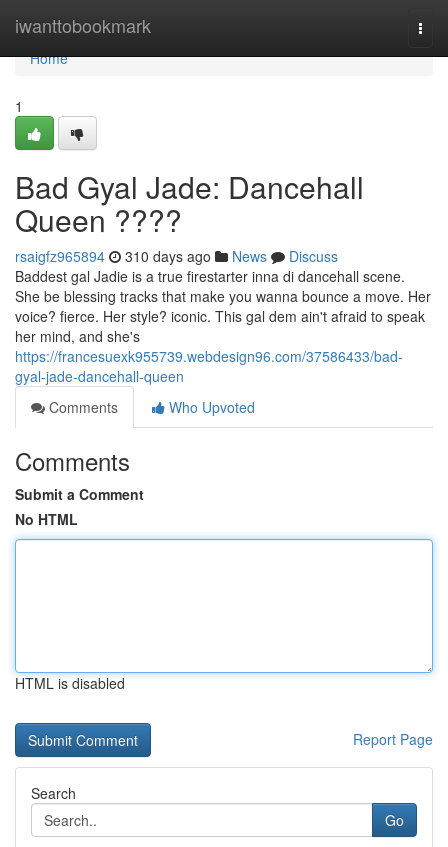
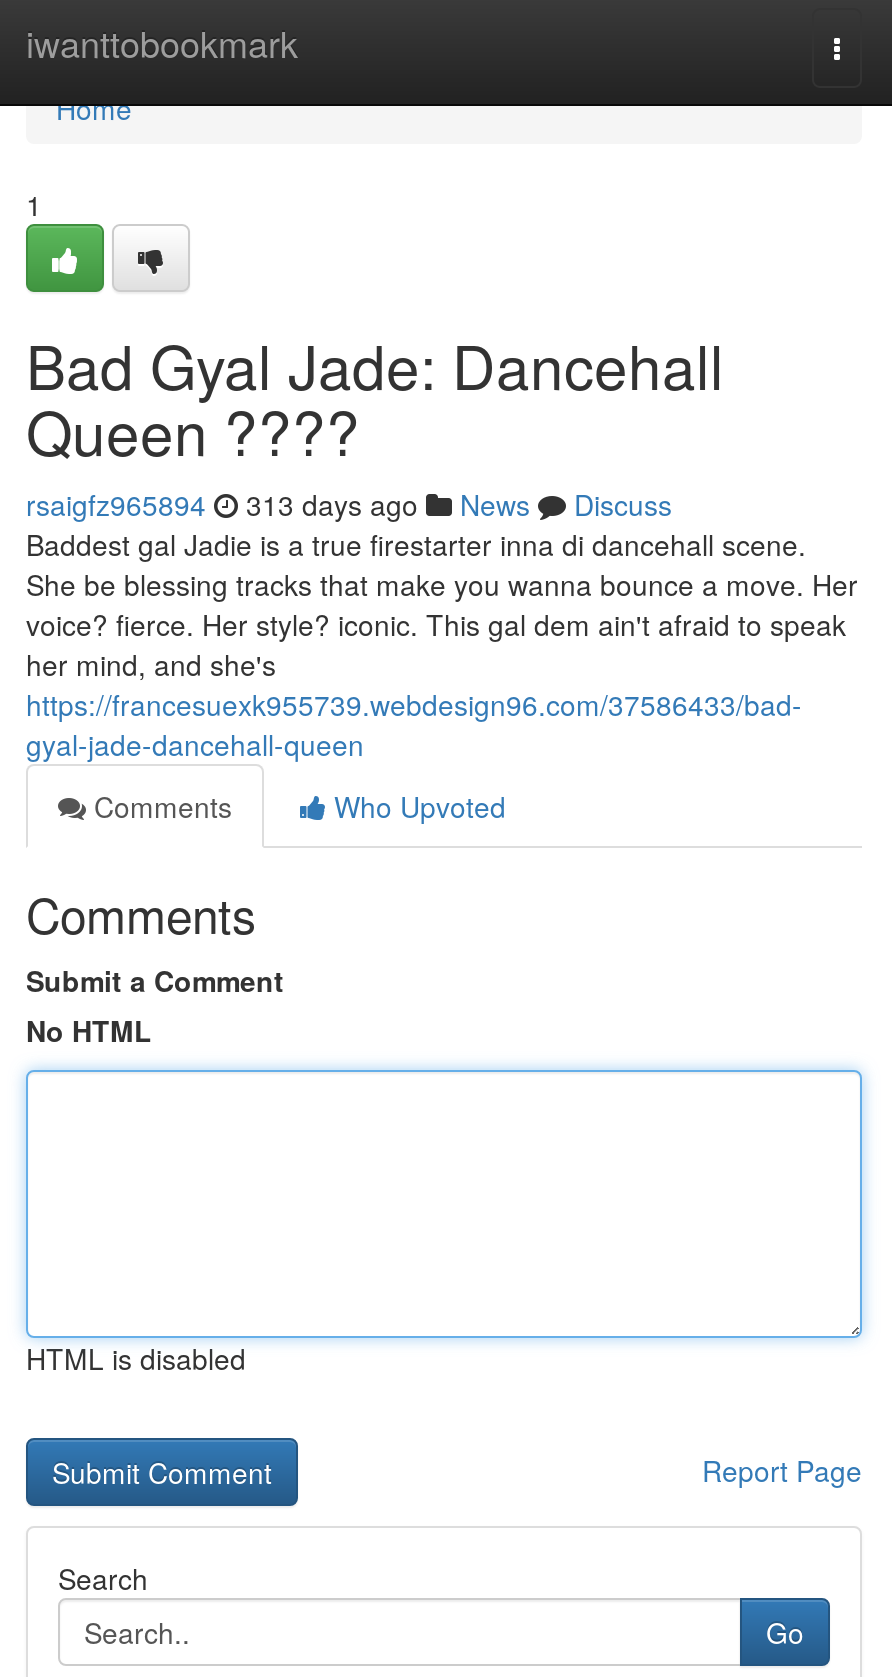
[15,246,338,266] rsaigfz965894 310 days ago News Discuss -> [26,484,672,524] rsaigfz965894 313 days ago News Discuss

